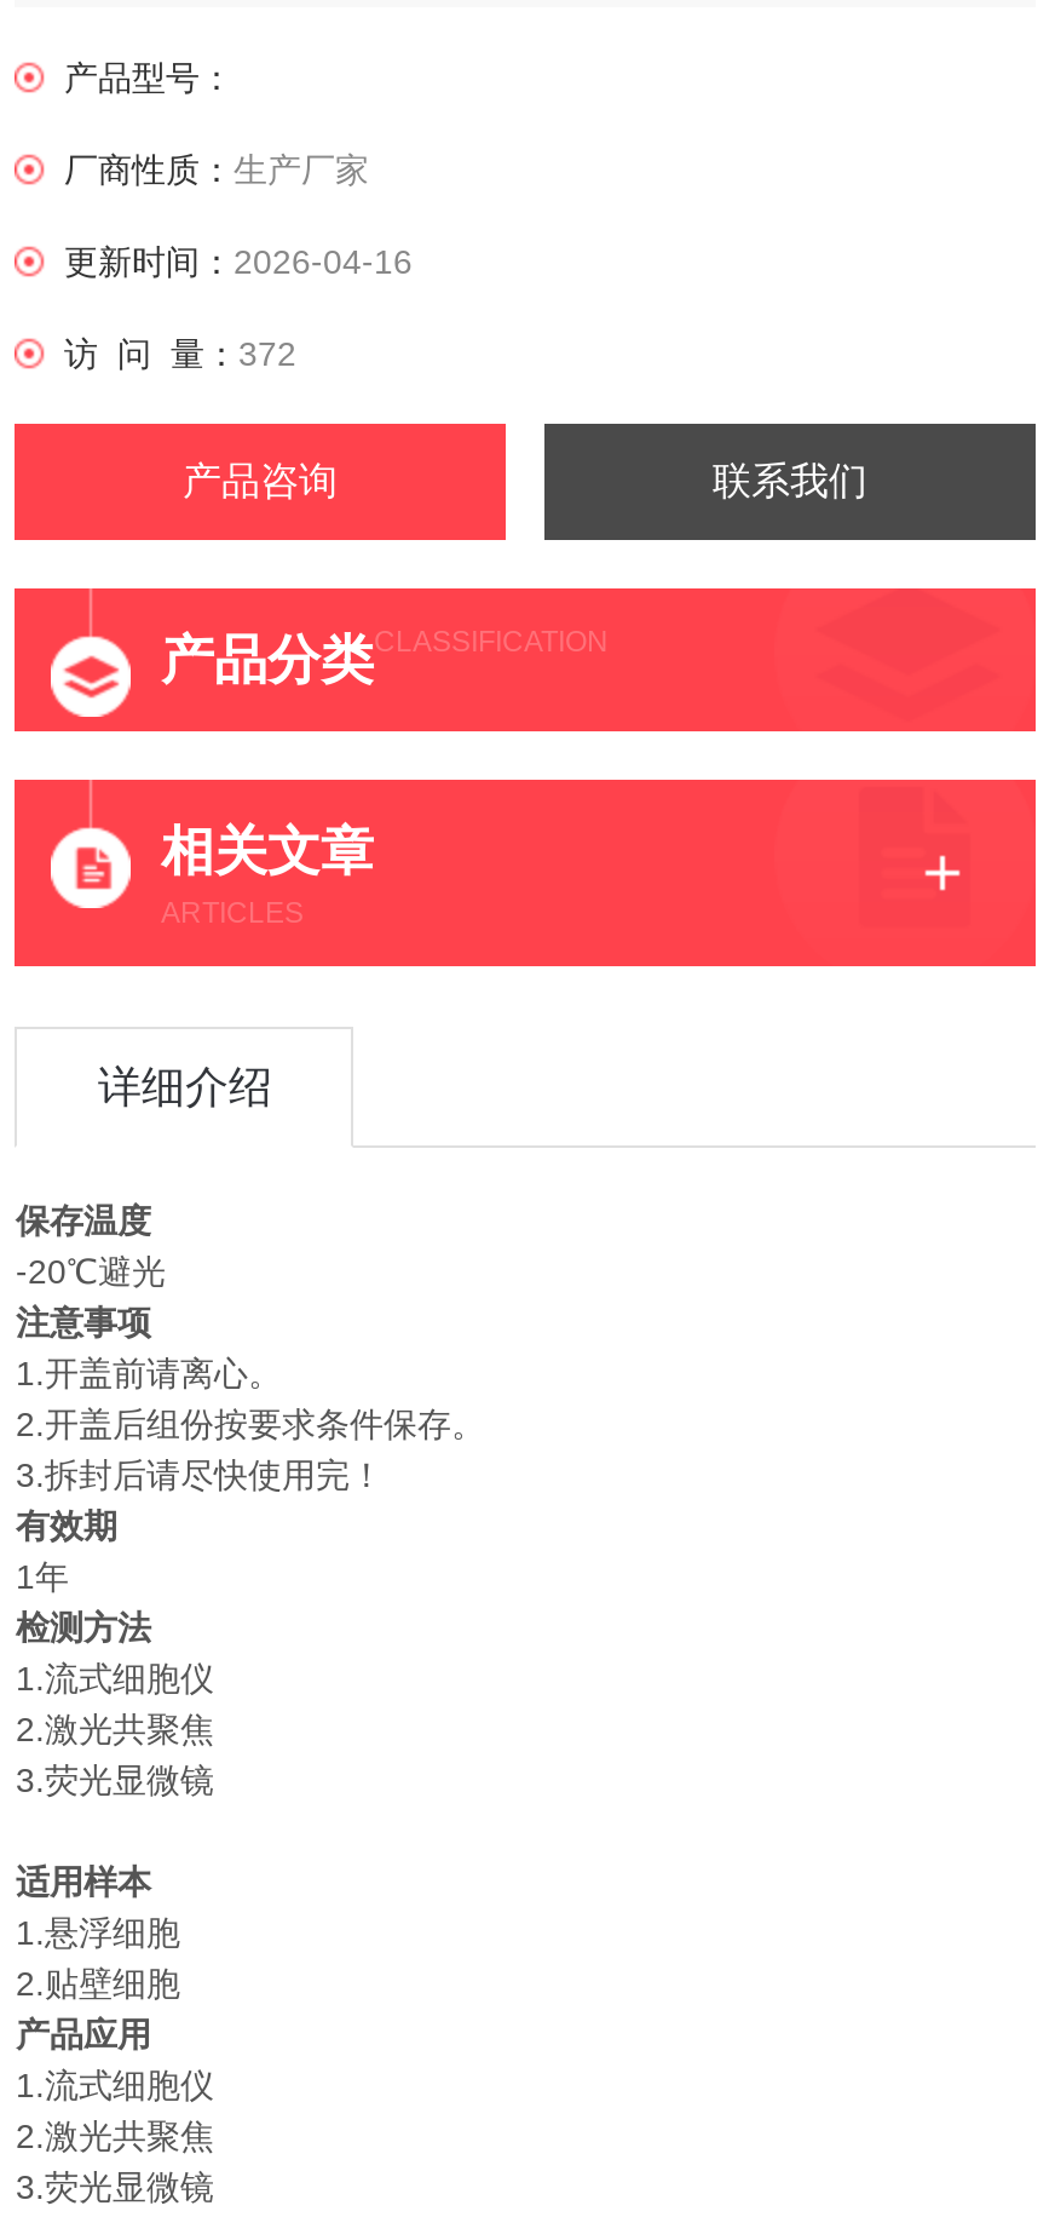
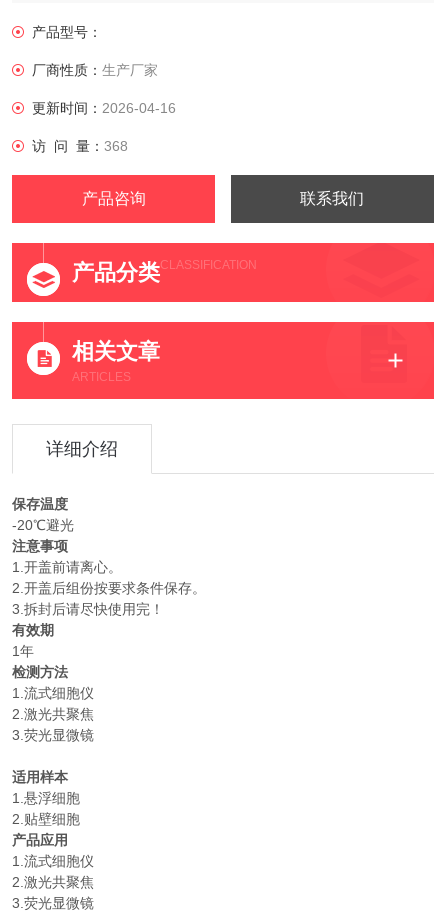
[64,334,296,373] 访 问 量：372 -> [32,138,128,154] 访 问 量：368

